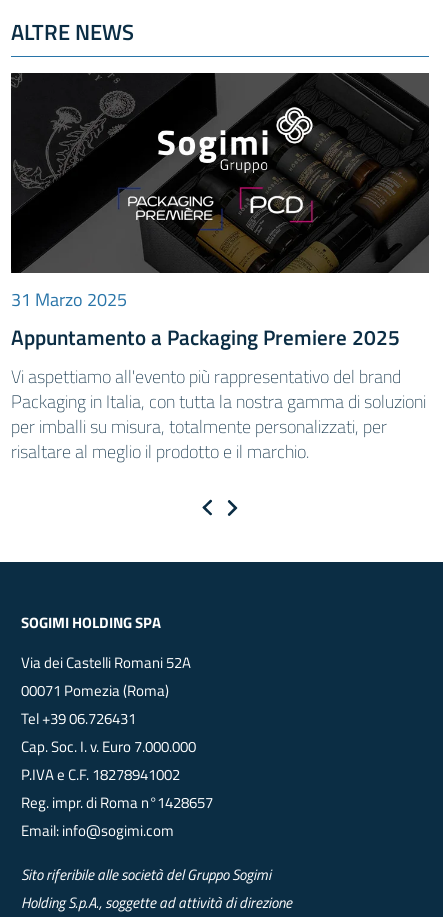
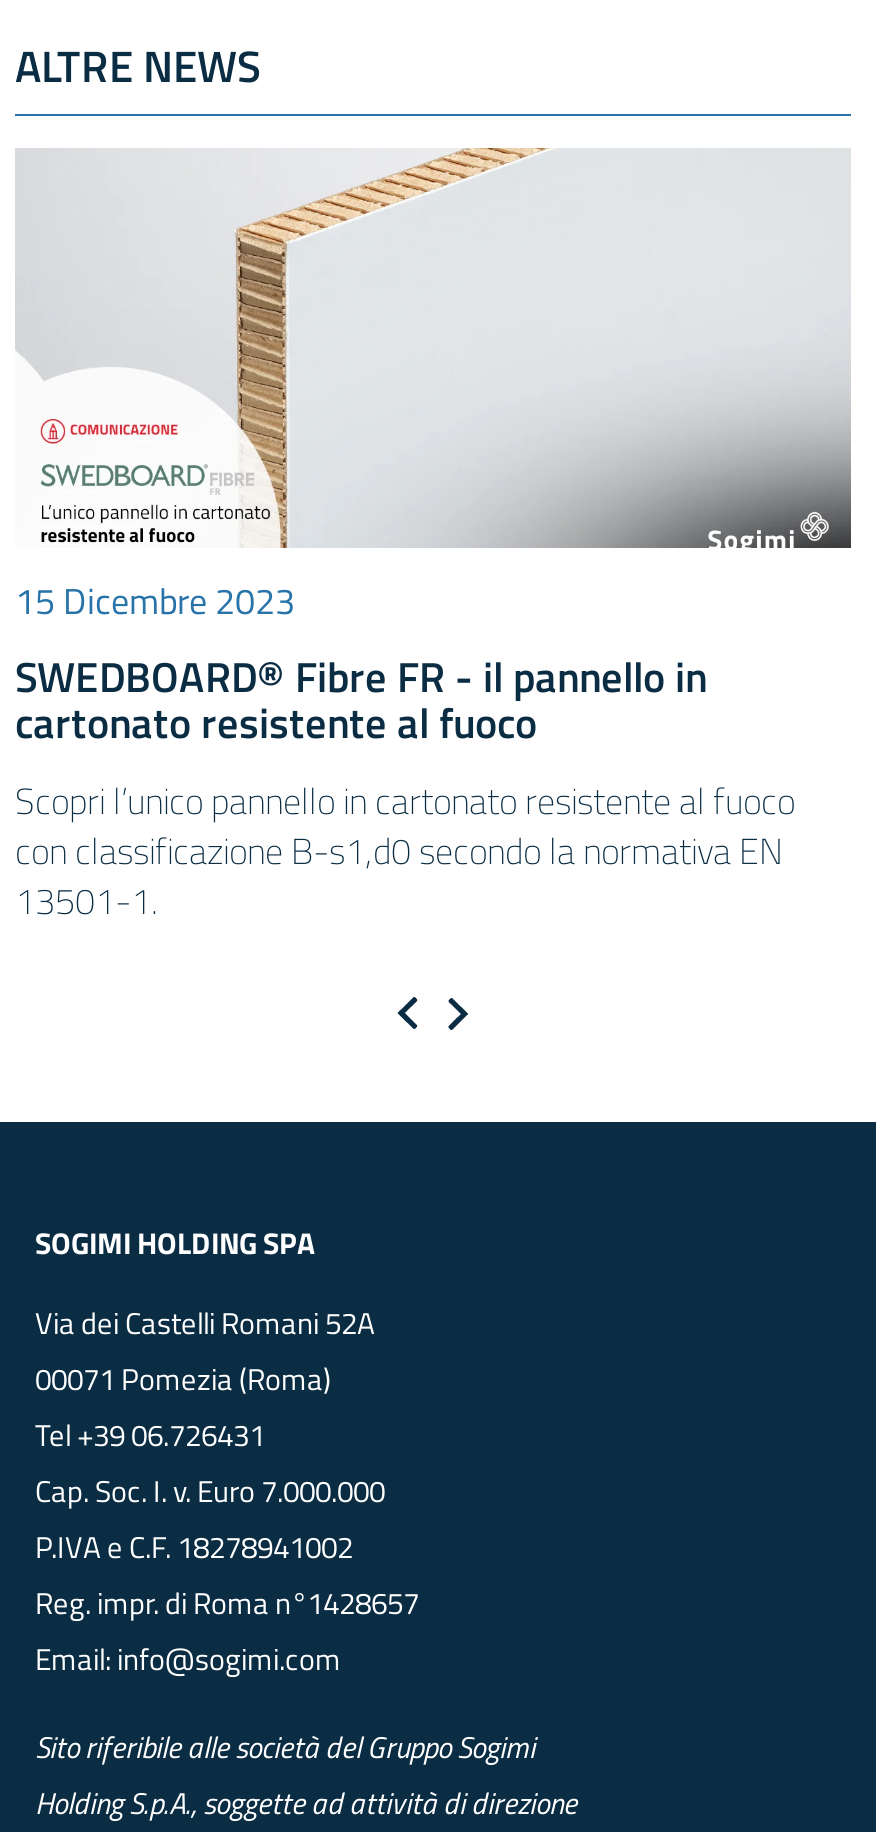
[10,72,430,465] [image] | 31 Marzo 2025 | Appuntamento a Packaging Premiere 2025 | Vi aspettiamo all'evento più rappresentativo del brand | Packaging in Italia, con tutta la nostra gamma di soluzioni | per imballi su misura, totalmente personalizzati, per | risaltare al meglio il prodotto e il marchio. -> [15,146,851,928] [image] | 15 Dicembre 2023 | SWEDBOARD® Fibre FR - il pannello in | cartonato resistente al fuoco | Scopri l’unico pannello in cartonato resistente al fuoco | con classificazione B-s1,d0 secondo la normativa EN | 13501-1.

